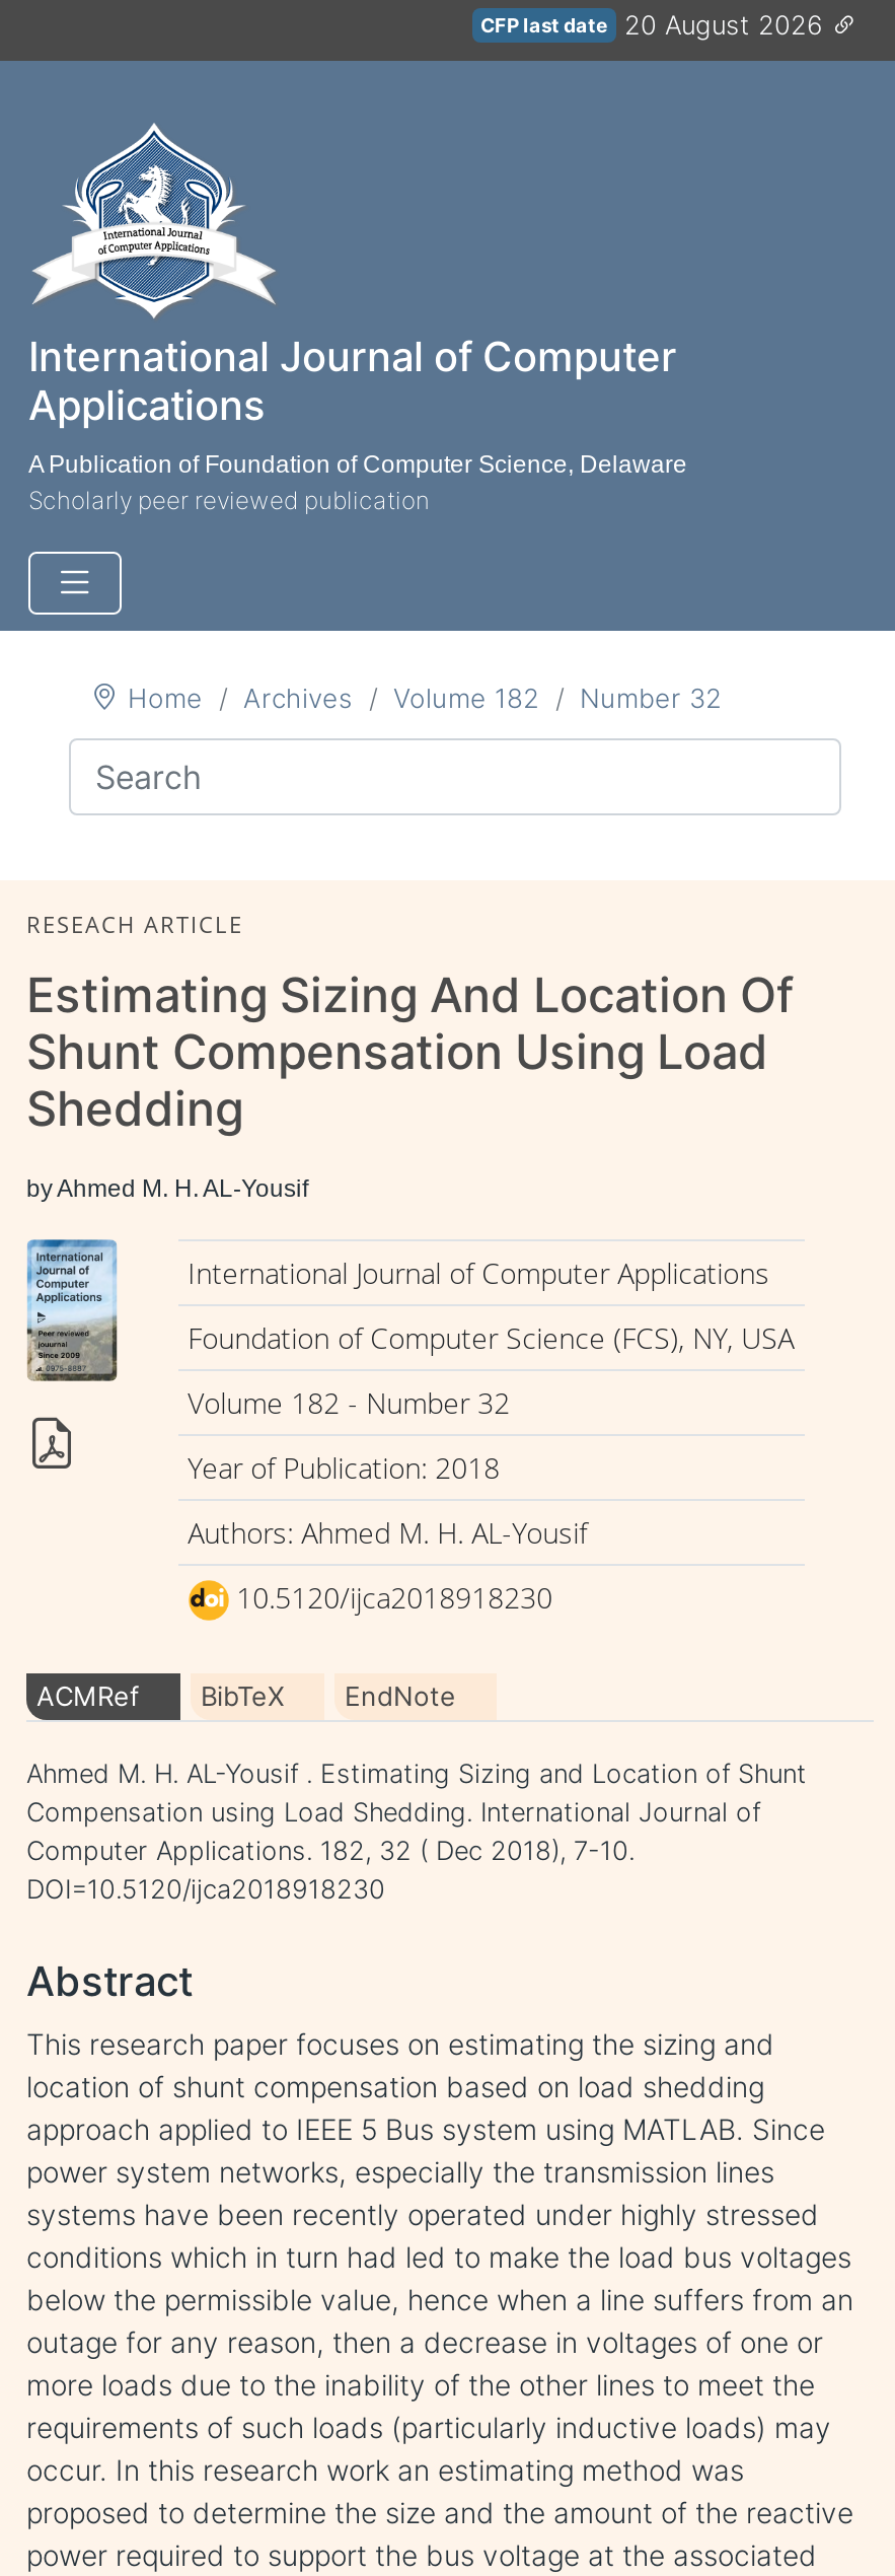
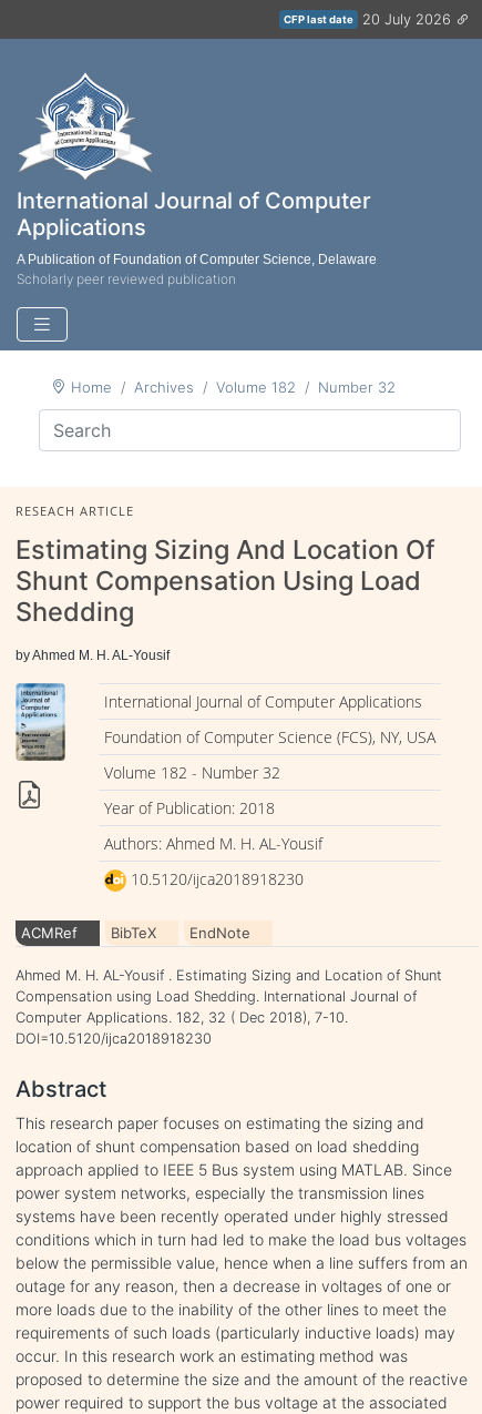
[480,10,831,41] CFP last date 20 August 2026 -> [284,11,455,28] CFP last date 20 July 2026

